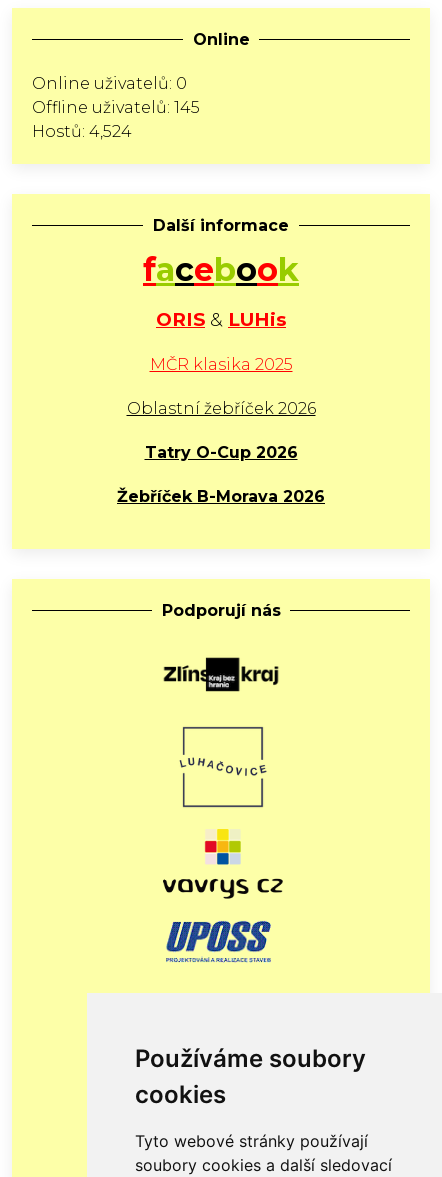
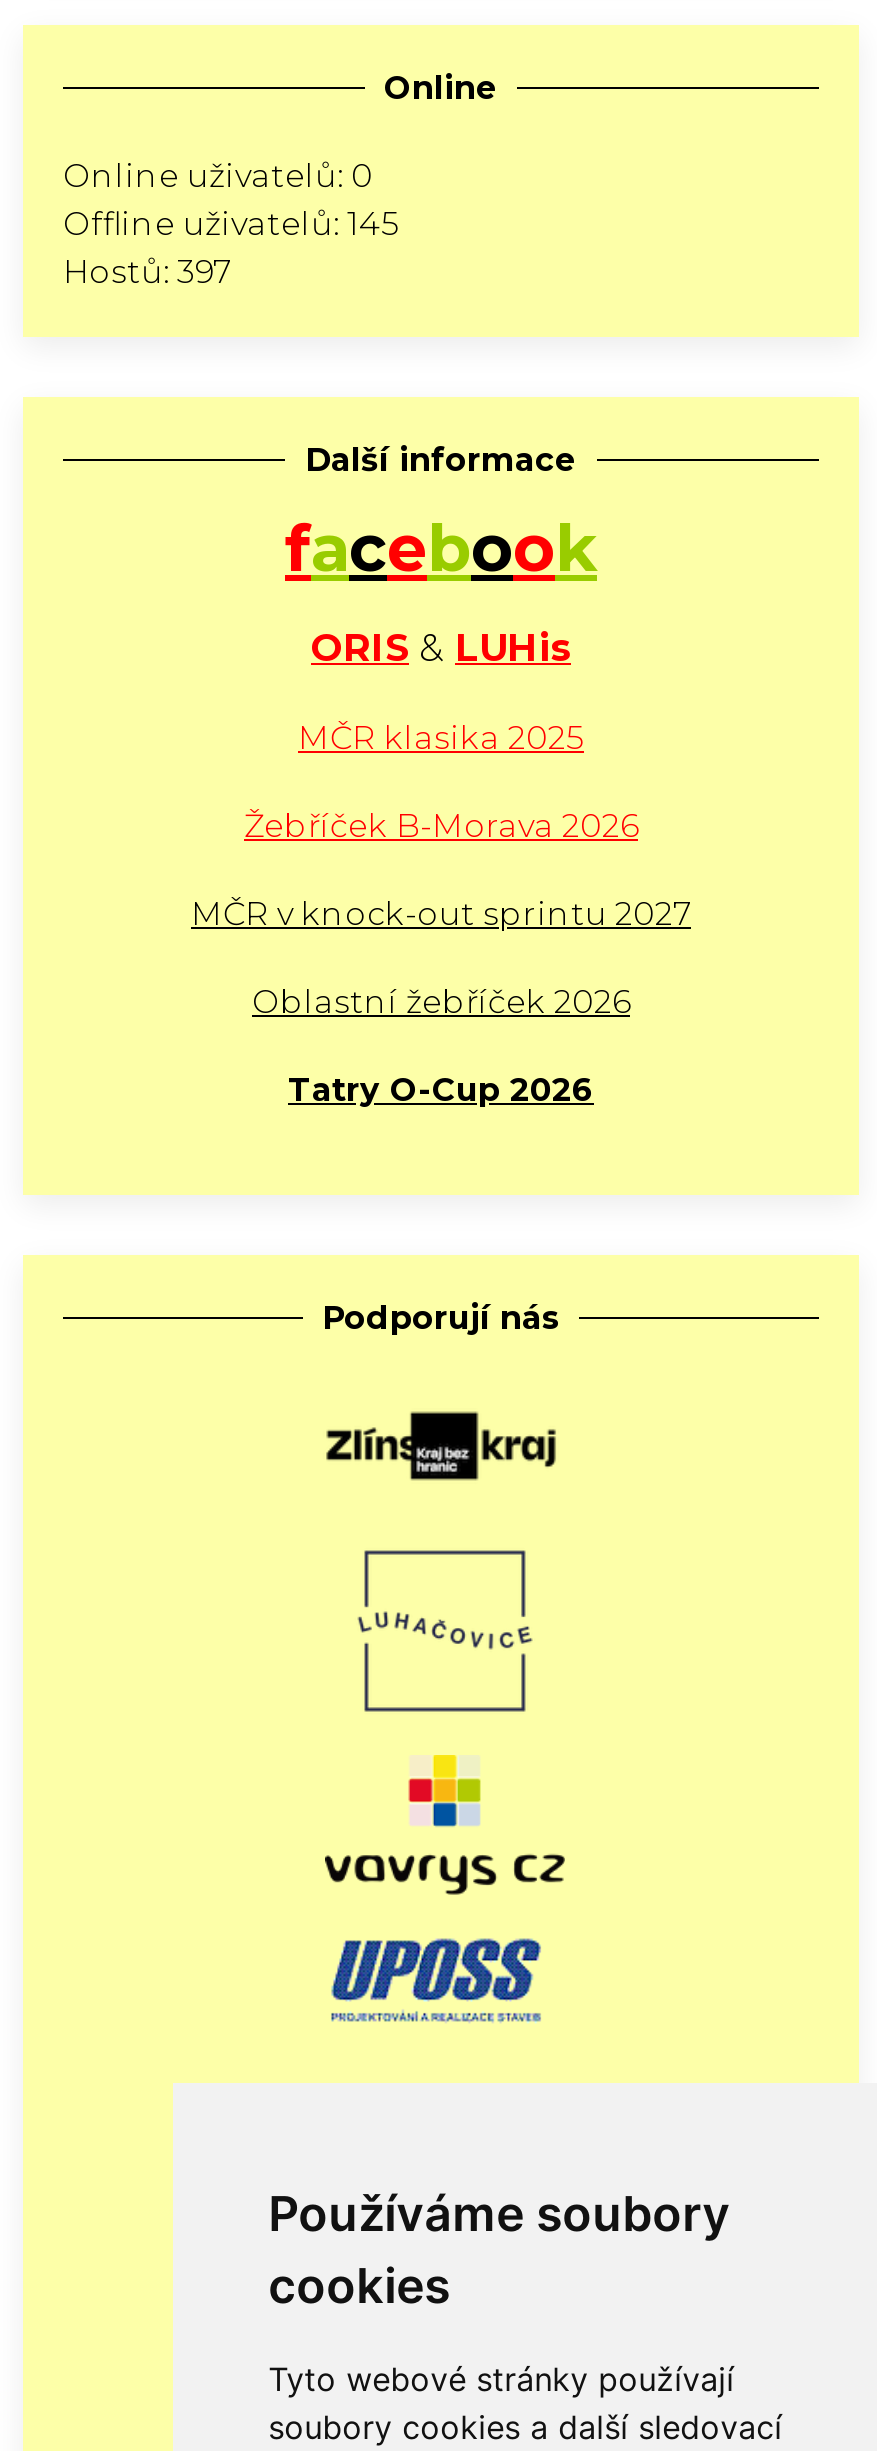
[32,122,132,141] Hostů: 4,524 -> [63,252,231,290] Hostů: 397
none -> [191,894,691,932] MČR v knock-out sprintu 2027
moved [126,399,315,462] -> [252,982,630,1108]: Oblastní žebříček 2026 | Tatry O-Cup 2026
moved [117,487,325,506] -> [244,806,638,844]: Žebříček B-Morava 2026

